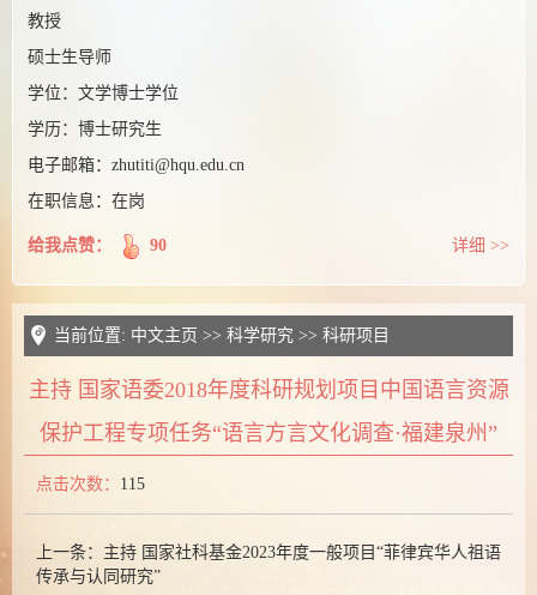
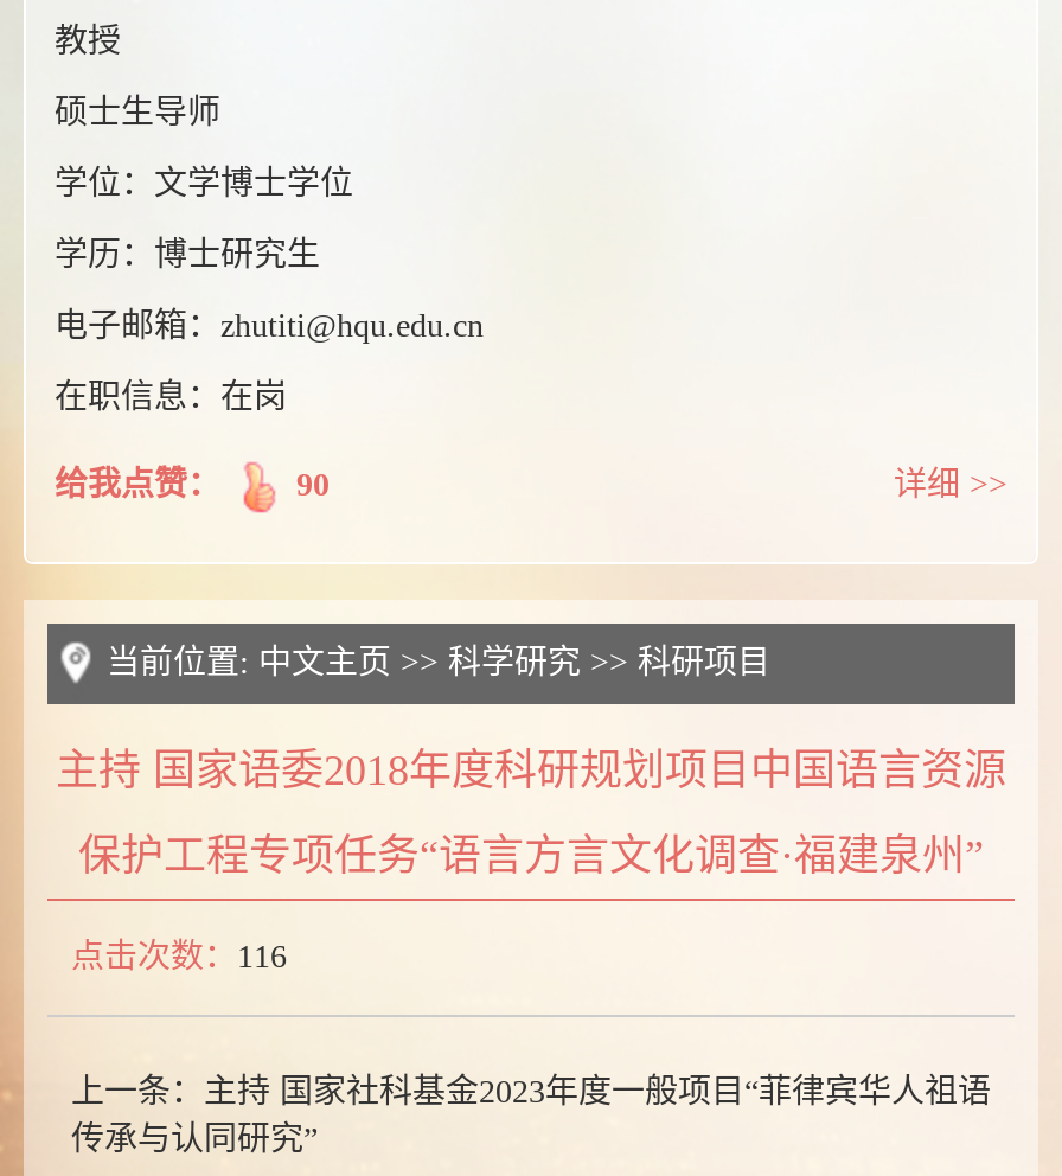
[36,475,145,493] 点击次数：115 -> [71,939,287,974] 点击次数：116

